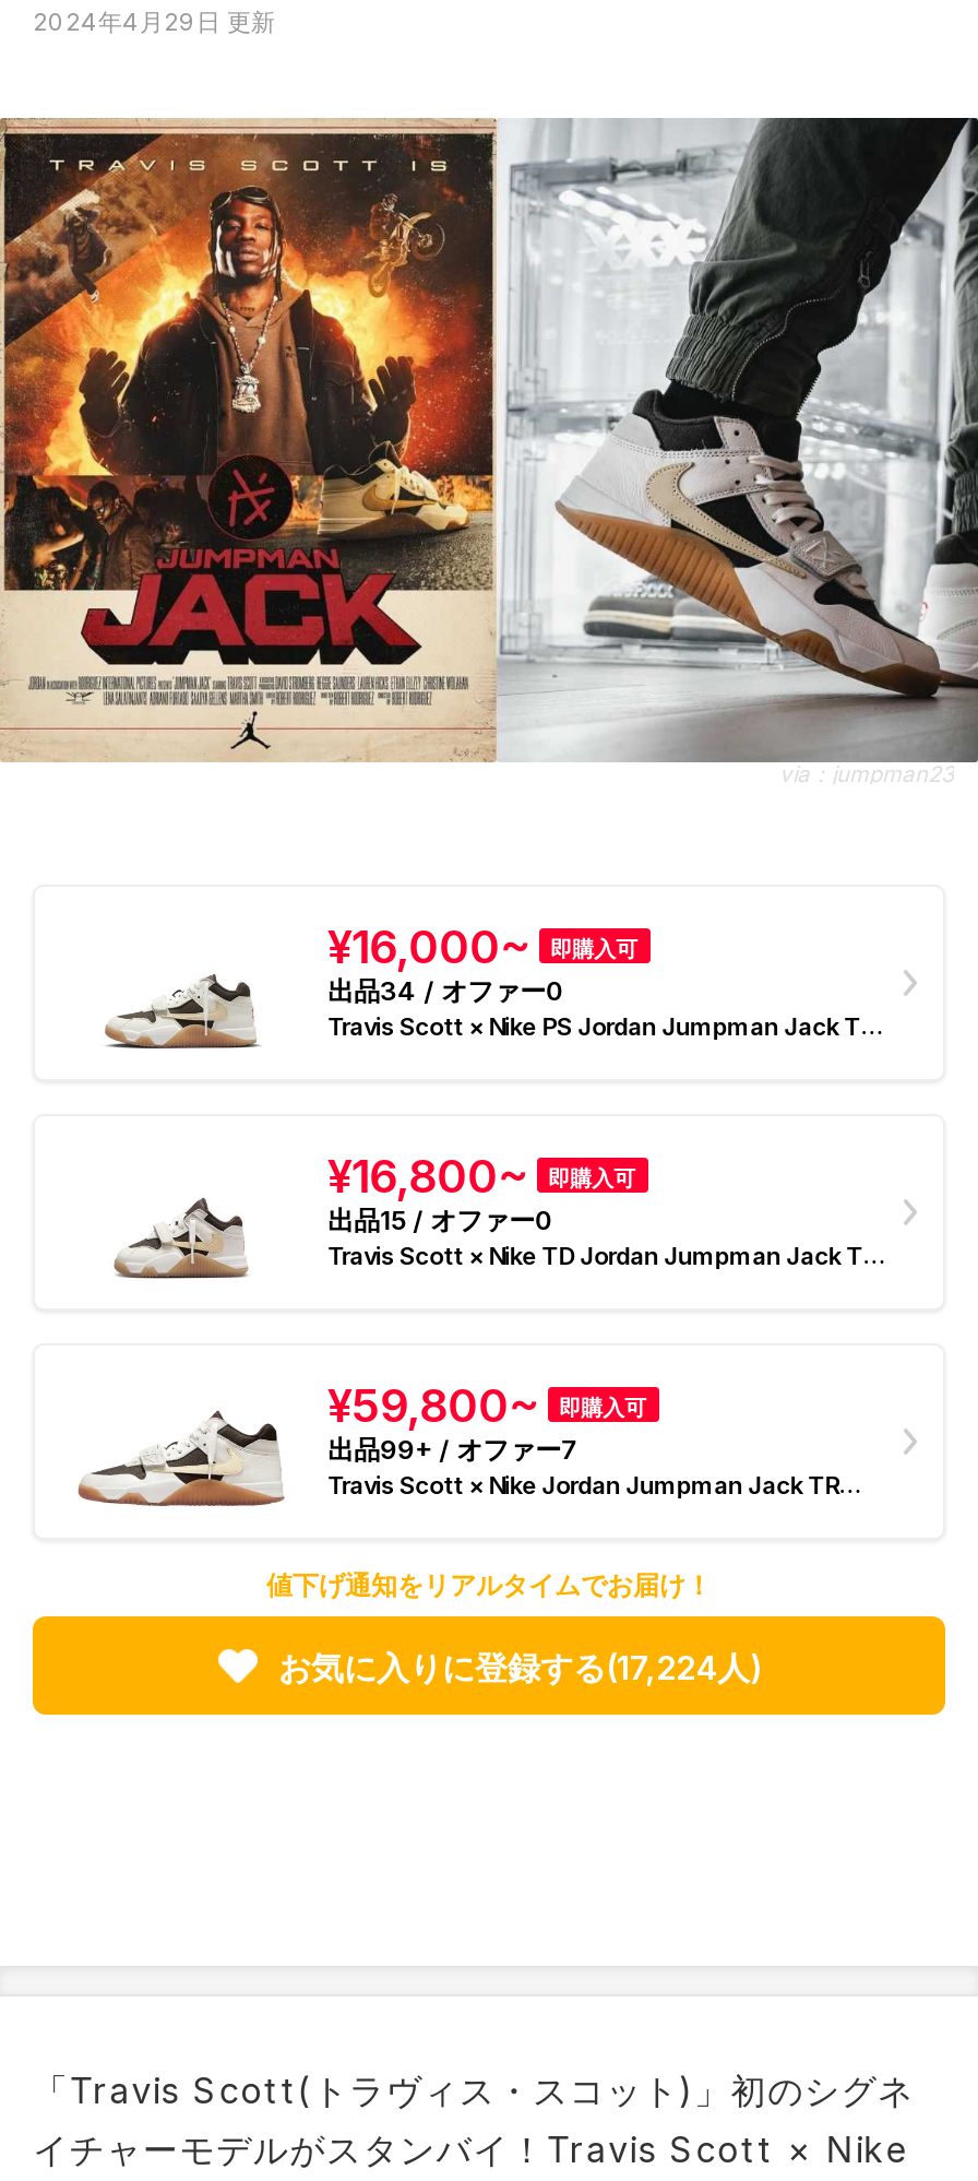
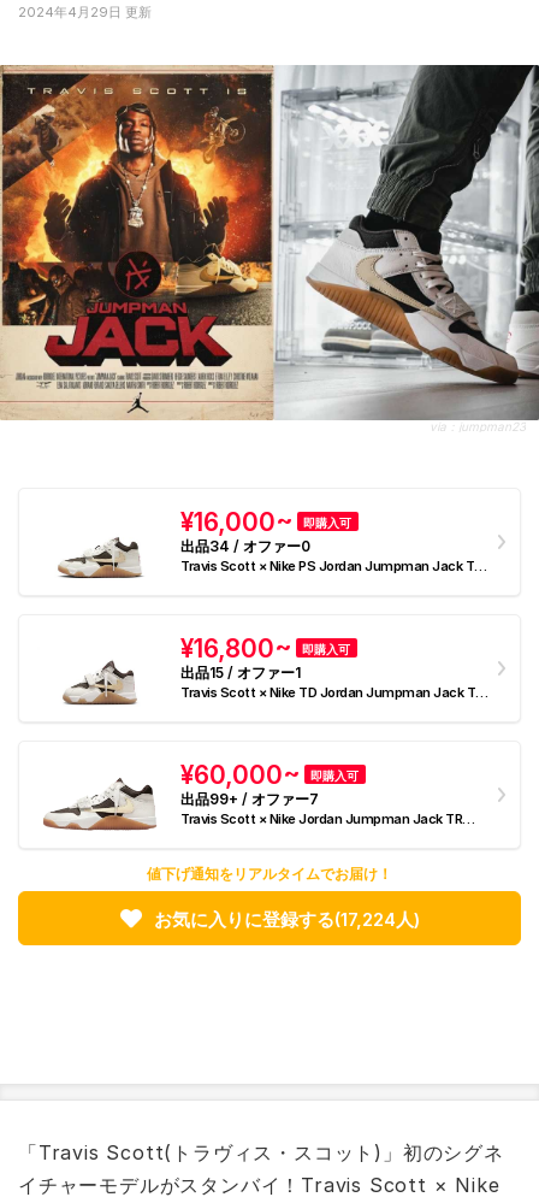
[328,1203,553,1236] 出品15 / オファー0 -> [181,663,301,681] 出品15 / オファー1
[328,1378,646,1432] ¥59,800~ 即購入可 -> [181,759,359,790] ¥60,000~ 即購入可

